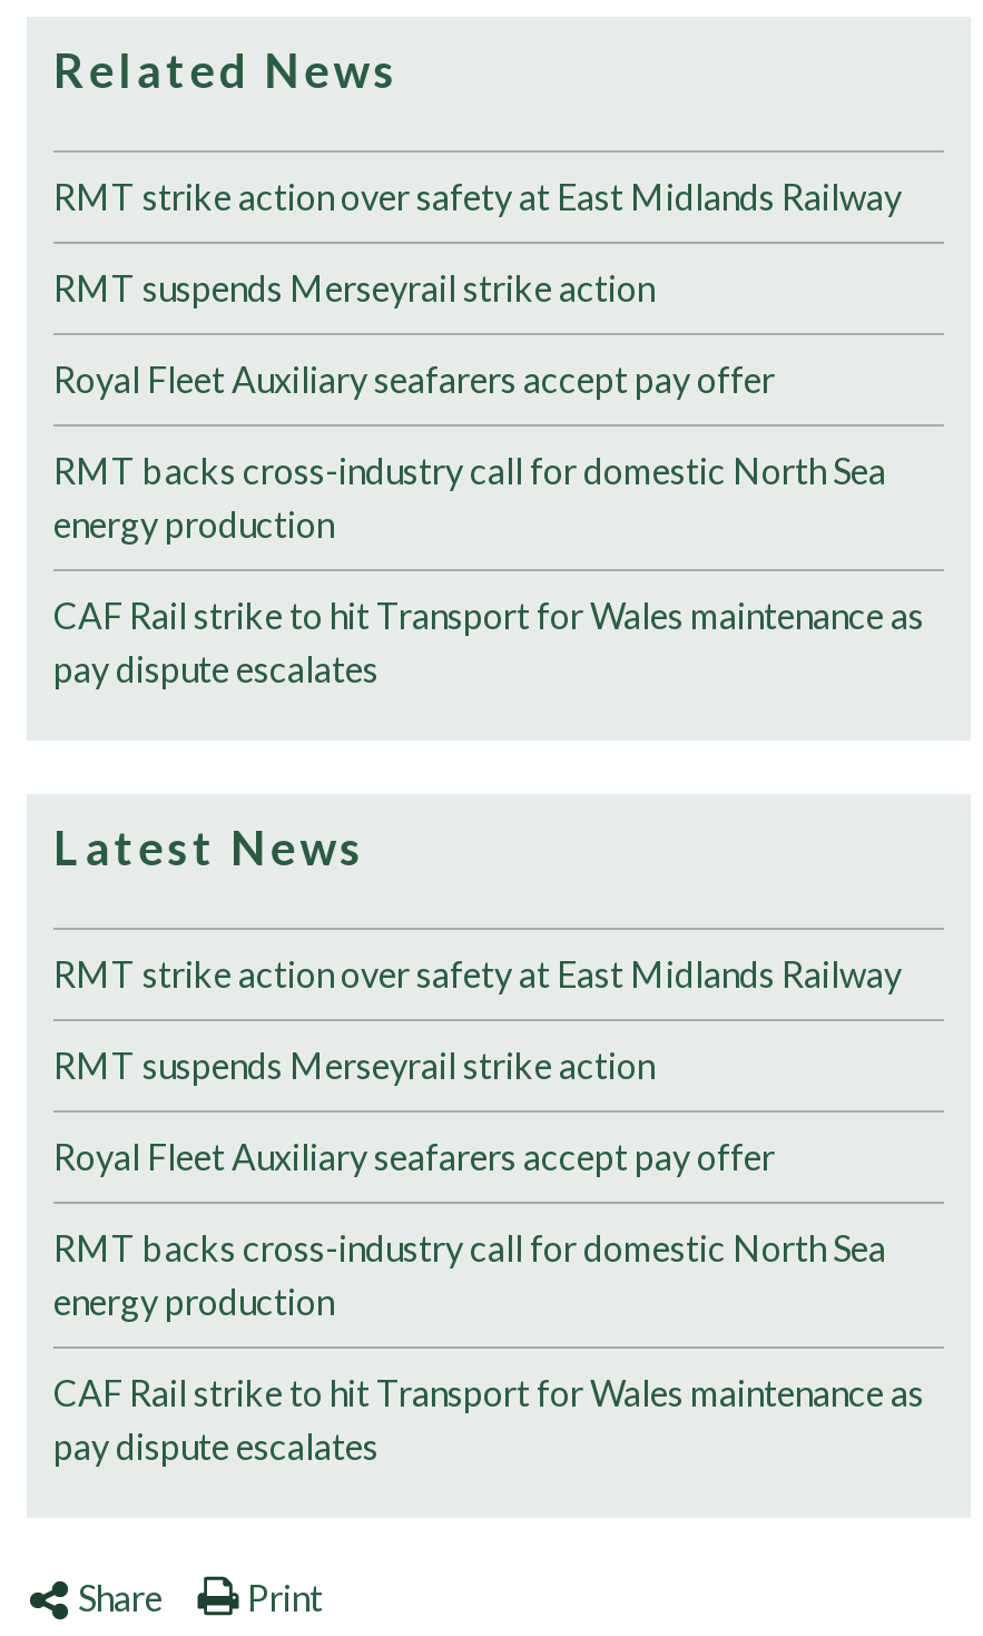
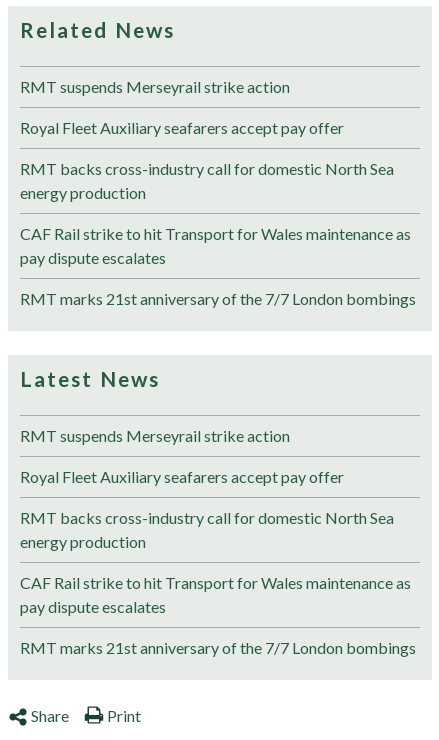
[53,175,902,217] RMT strike action over safety at East Midlands Railway -> none
moved [53,266,924,689] -> [20,77,411,267]: RMT suspends Merseyrail strike action | Royal Fleet Auxiliary seafarers accept pay offer | RMT backs cross-industry call for domestic North Sea | energy production | CAF Rail strike to hit Transport for Wales maintenance as | pay dispute escalates
none -> [20,289,416,308] RMT marks 21st anniversary of the 7/7 London bombings
[53,952,902,994] RMT strike action over safety at East Midlands Railway -> none
moved [53,1043,924,1466] -> [20,426,411,616]: RMT suspends Merseyrail strike action | Royal Fleet Auxiliary seafarers accept pay offer | RMT backs cross-industry call for domestic North Sea | energy production | CAF Rail strike to hit Transport for Wales maintenance as | pay dispute escalates
none -> [20,638,416,657] RMT marks 21st anniversary of the 7/7 London bombings

